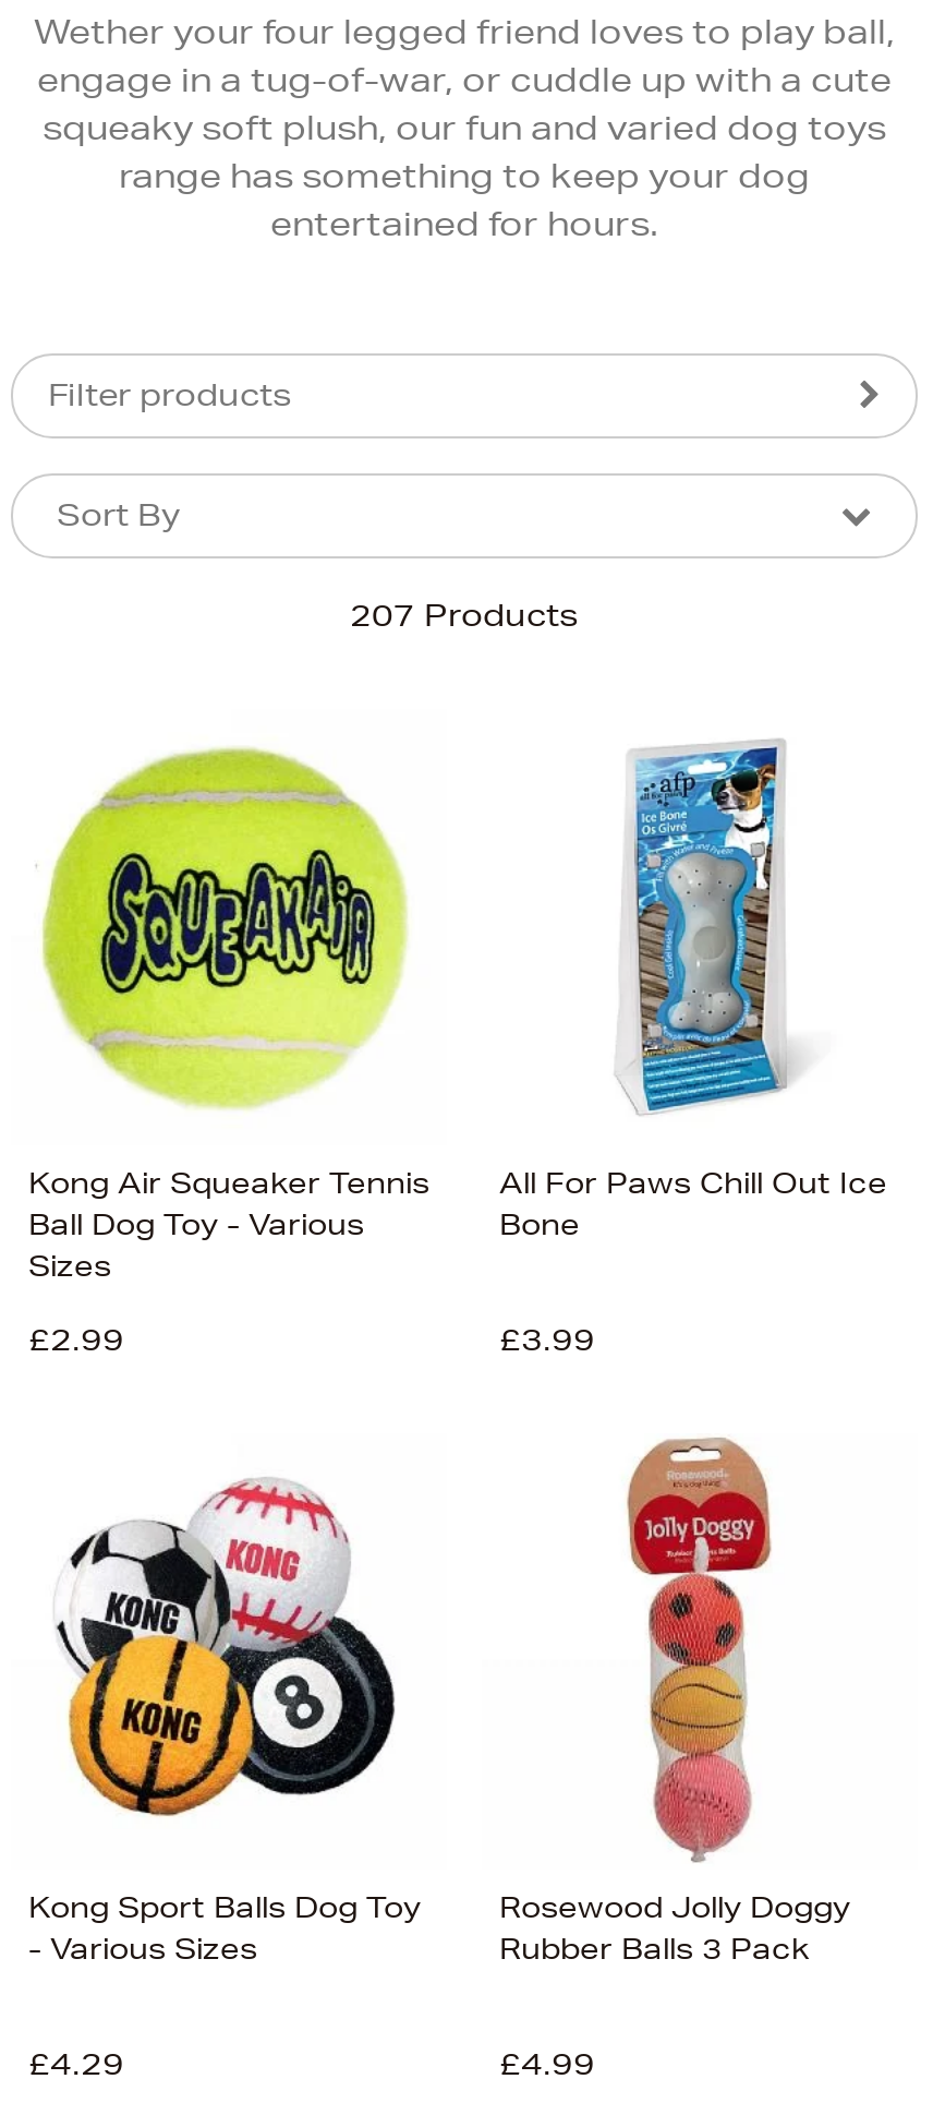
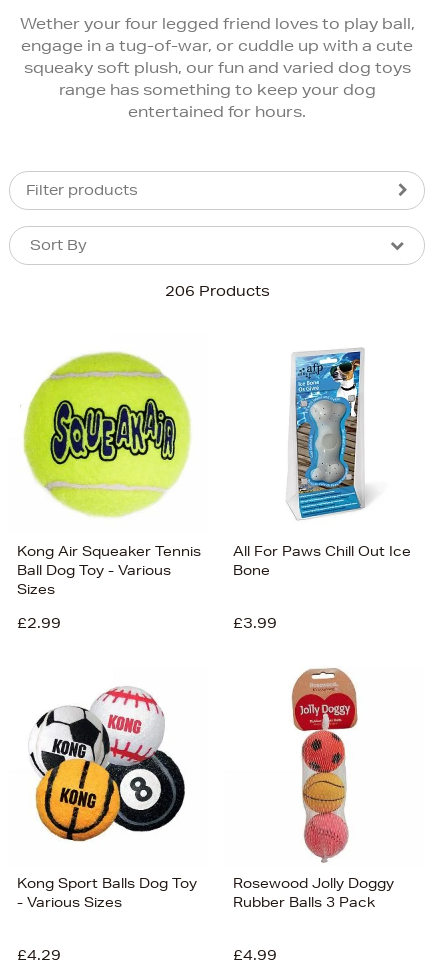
[350,596,579,635] 207 Products -> [164,282,269,300] 206 Products

